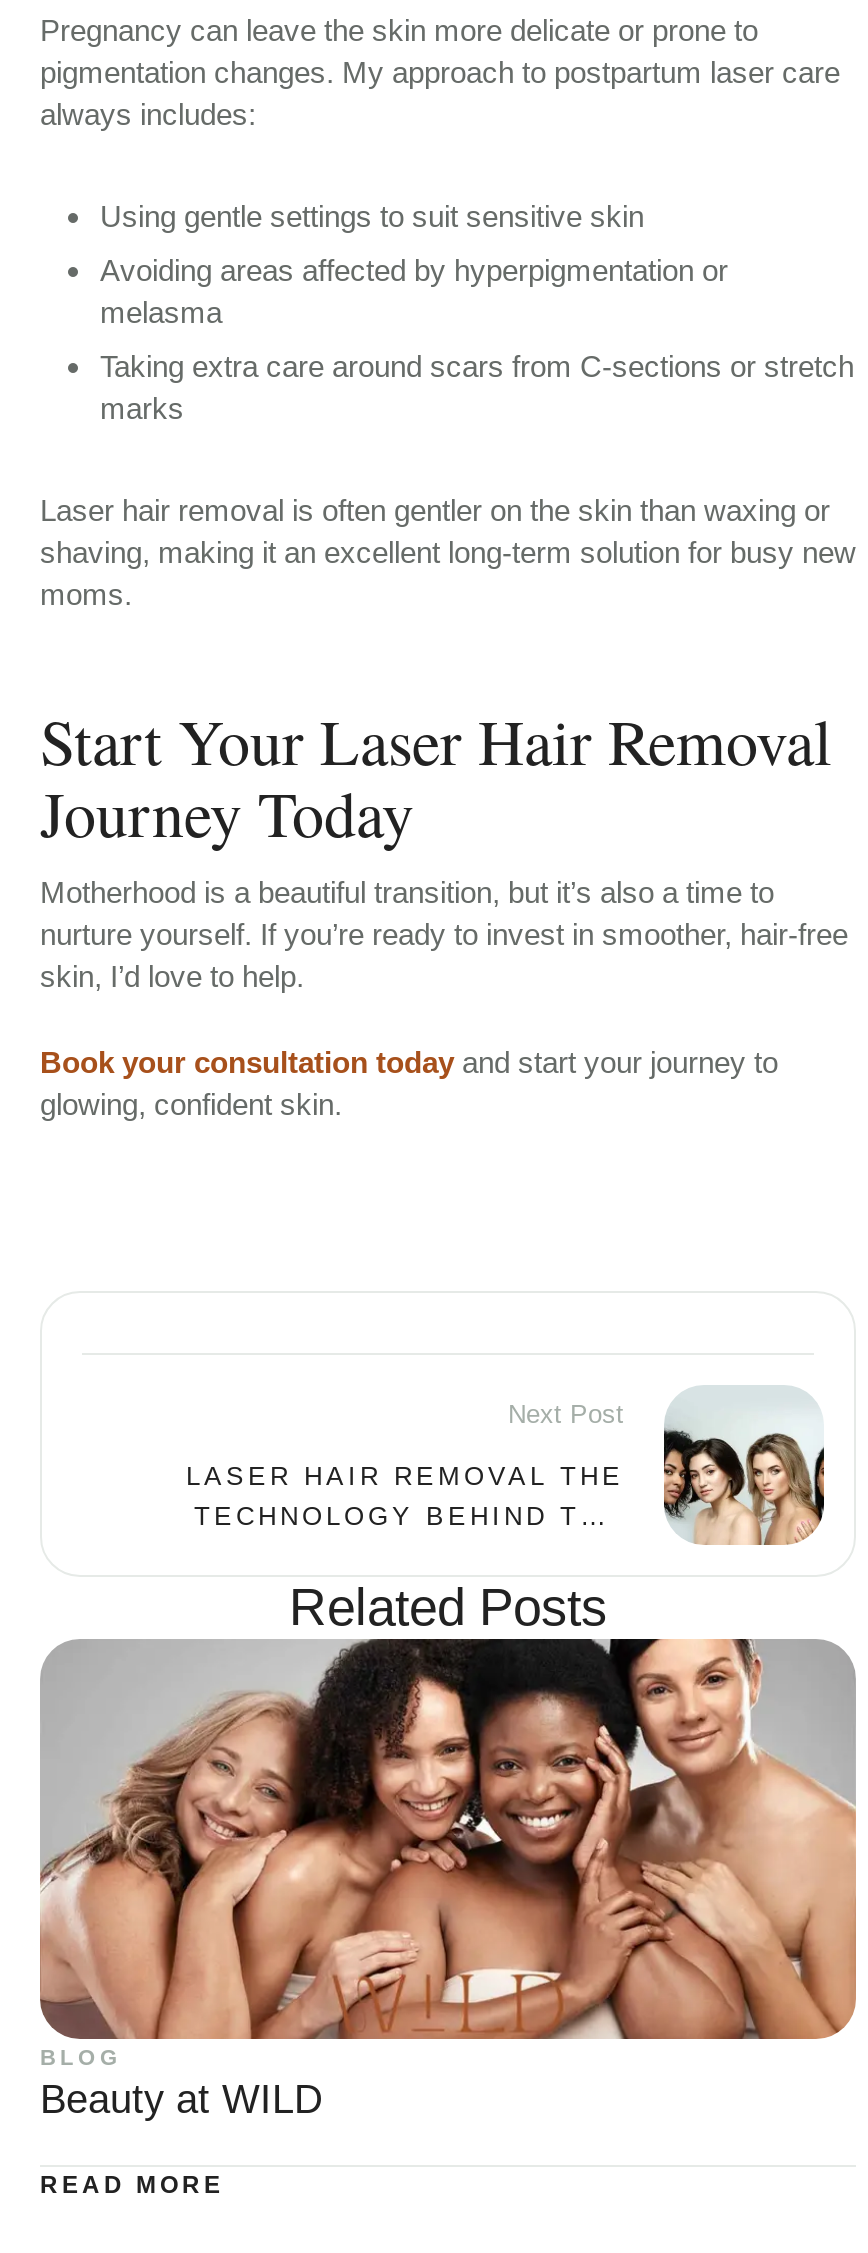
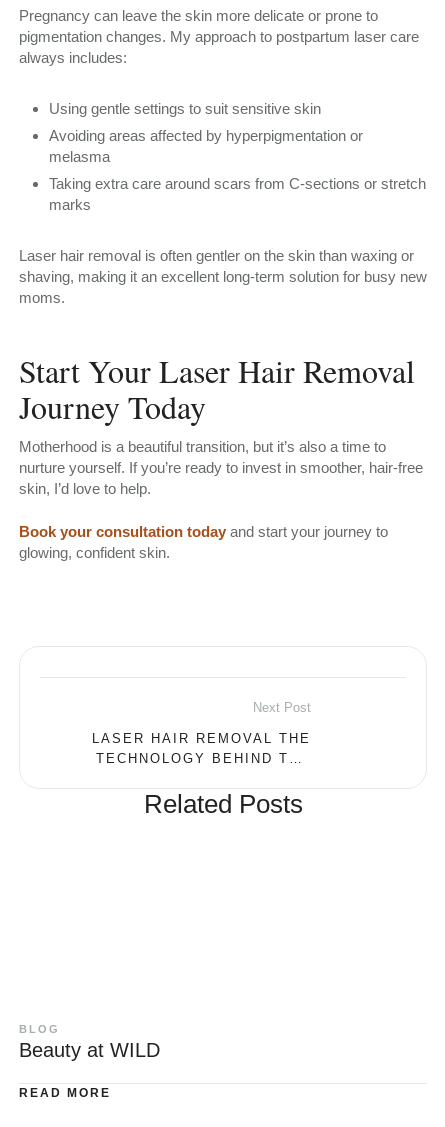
[662,1387,826,1547] [image] -> none
[38,1637,858,2041] [image] -> none

